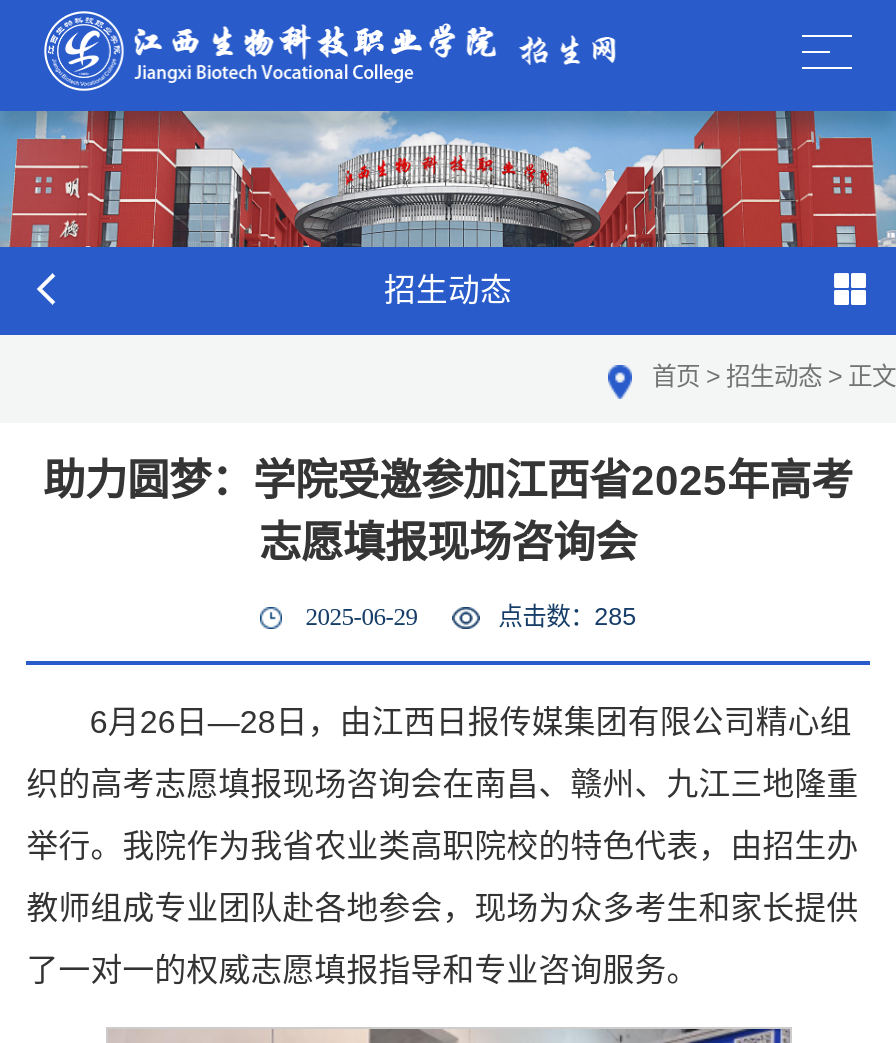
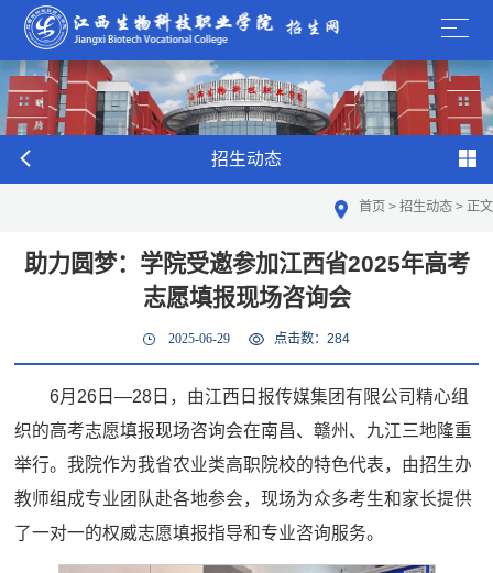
[498,603,636,631] 点击数：285 -> [274,331,350,346] 点击数：284

